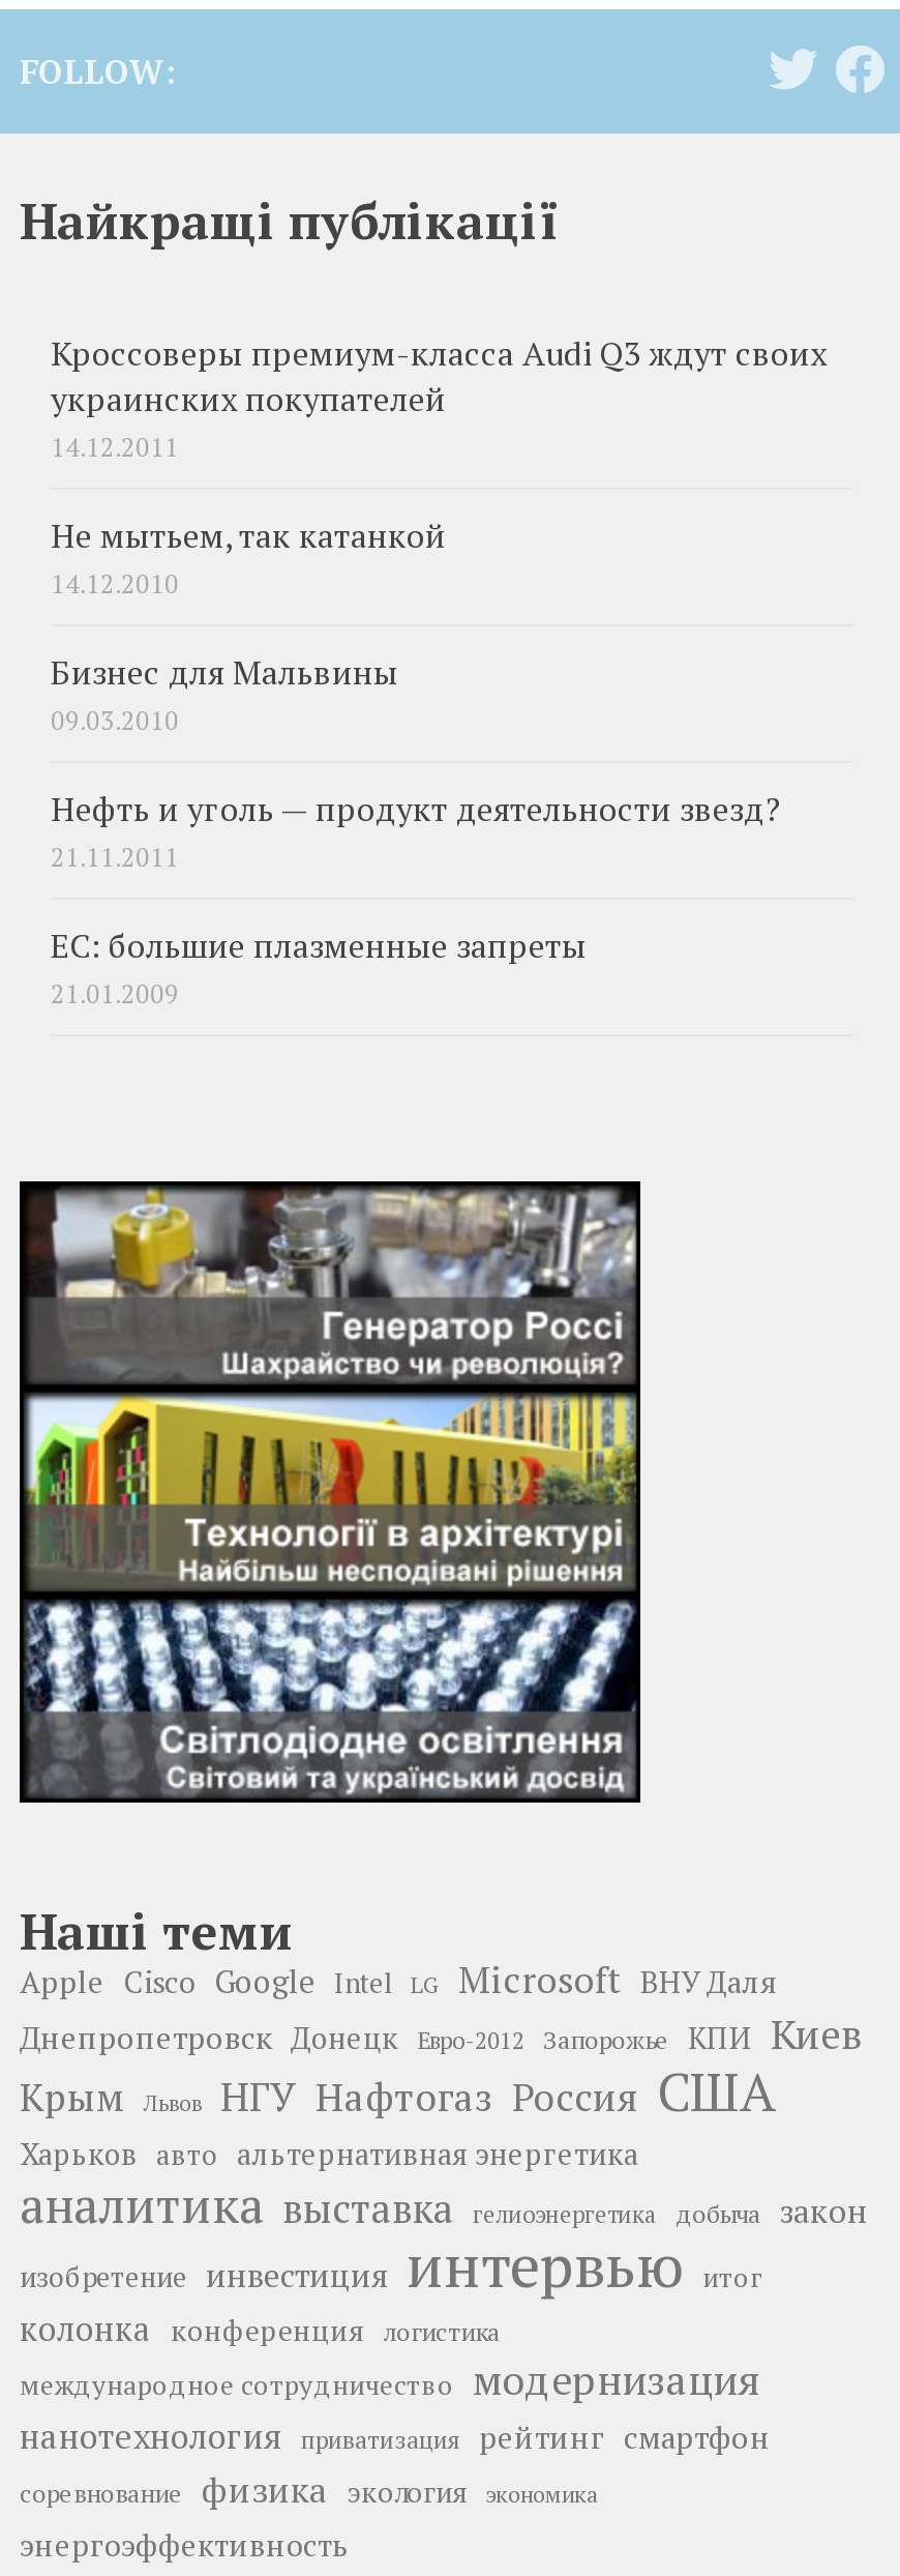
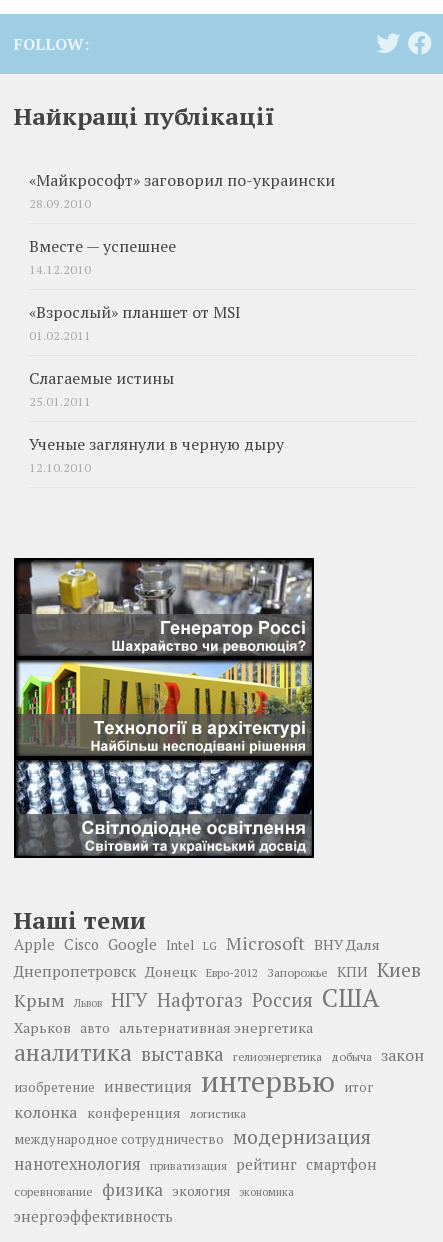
[51,333,827,465] Кроссоверы премиум-класса Audi Q3 ждут своих | украинских покупателей | 14.12.2011 -> [29,170,335,212] «Майкрософт» заговорил по-украински | 28.09.2010
[51,515,446,558] Не мытьем, так катанкой -> [29,236,176,257] Вместе — успешнее
[51,652,398,739] Бизнес для Мальвины | 09.03.2010 -> [29,302,241,344] «Взрослый» планшет от MSI | 01.02.2011
[51,788,779,875] Нефть и уголь — продукт деятельности звезд? | 21.11.2011 -> [29,368,174,410] Слагаемые истины | 25.01.2011
[51,925,587,1012] ЕС: большие плазменные запреты | 21.01.2009 -> [29,434,284,476] Ученые заглянули в черную дыру | 12.10.2010

